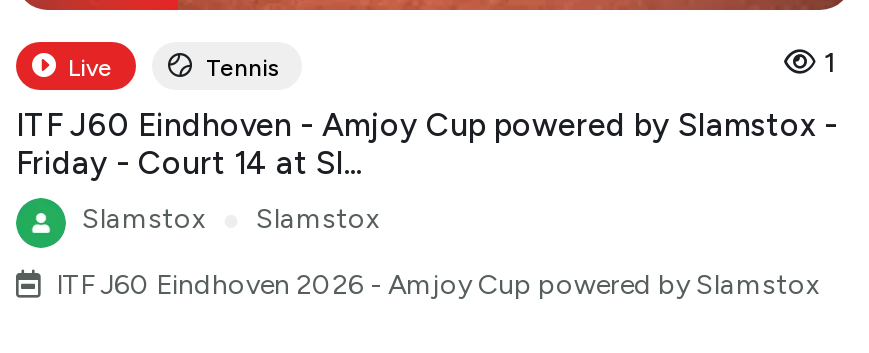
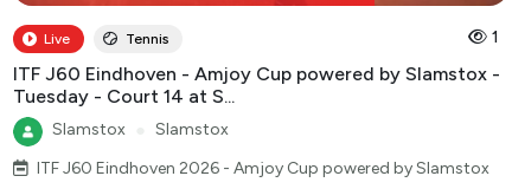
[16,144,362,182] Friday - Court 14 at Sl... -> [13,85,235,107] Tuesday - Court 14 at S...

